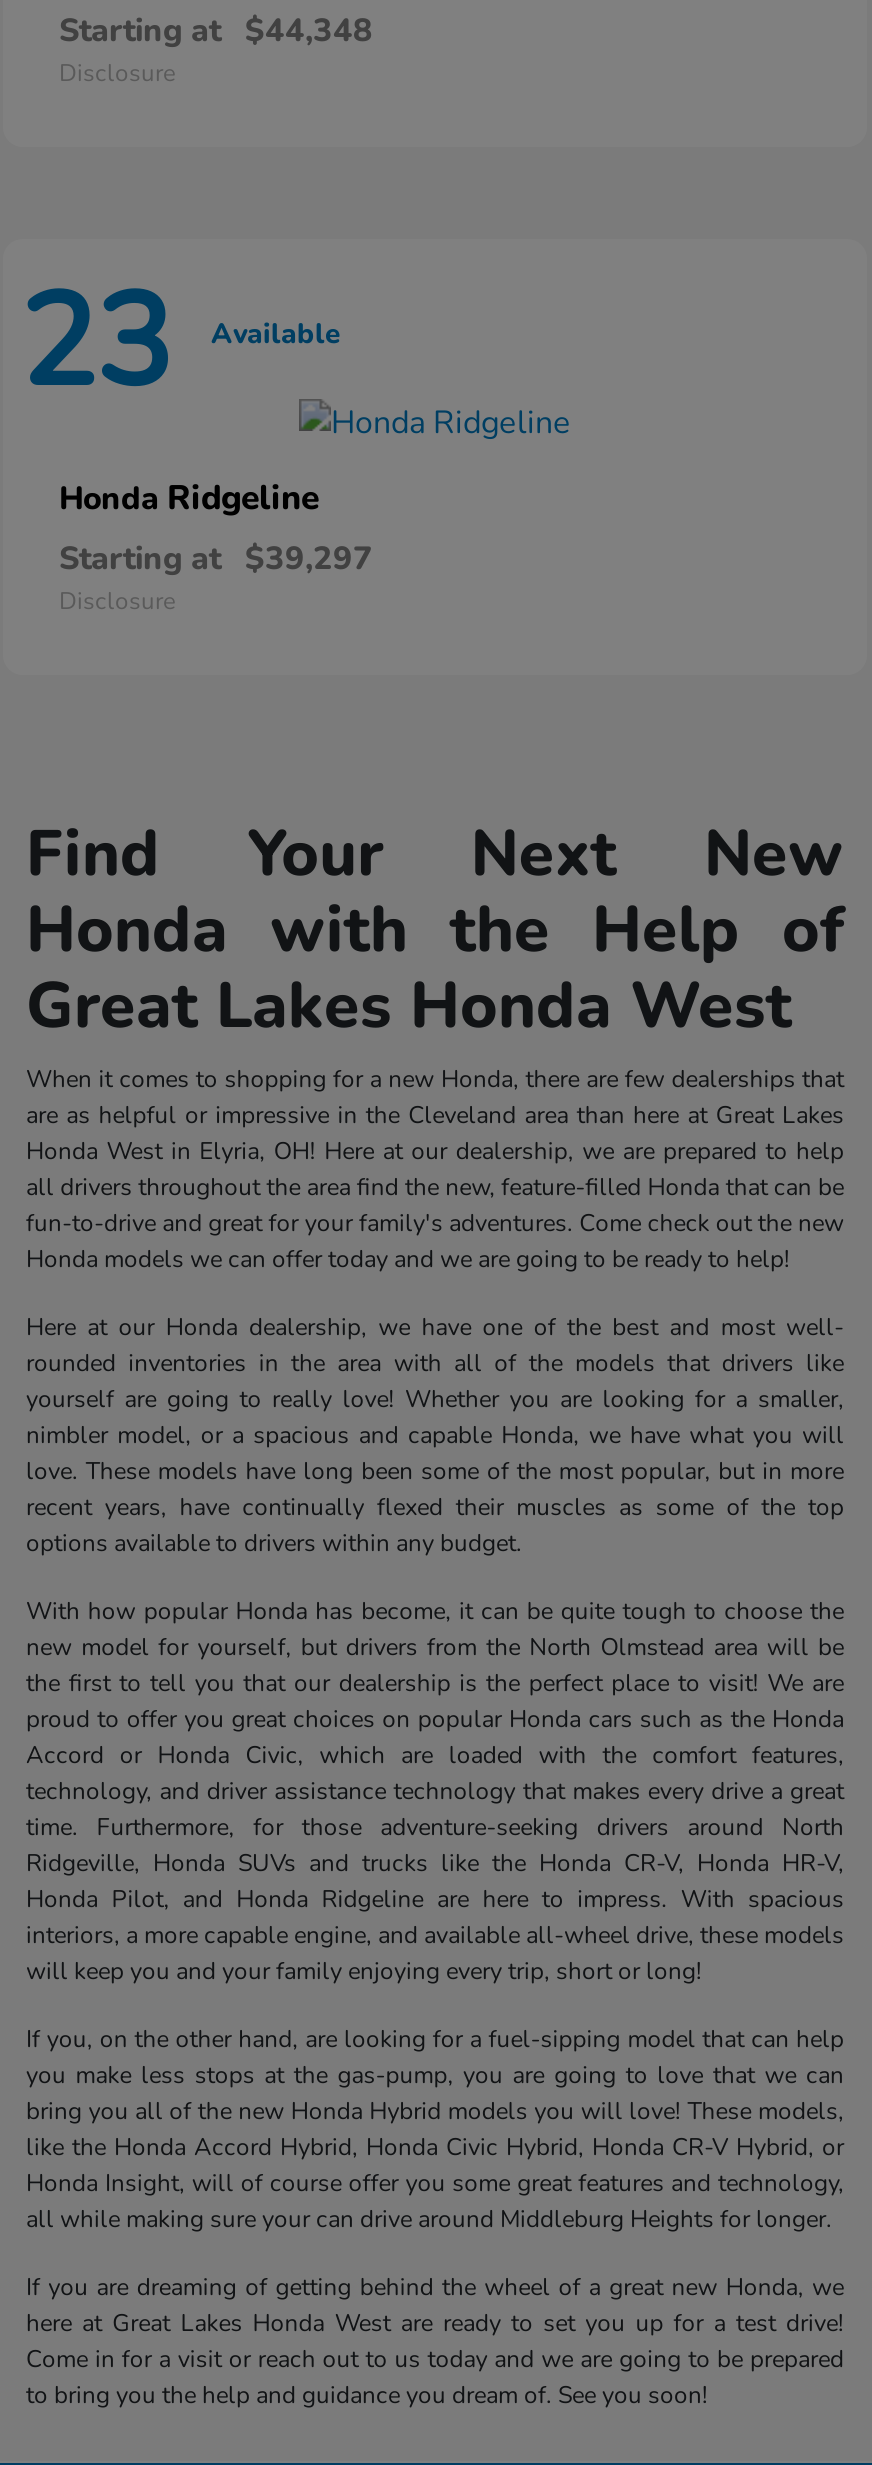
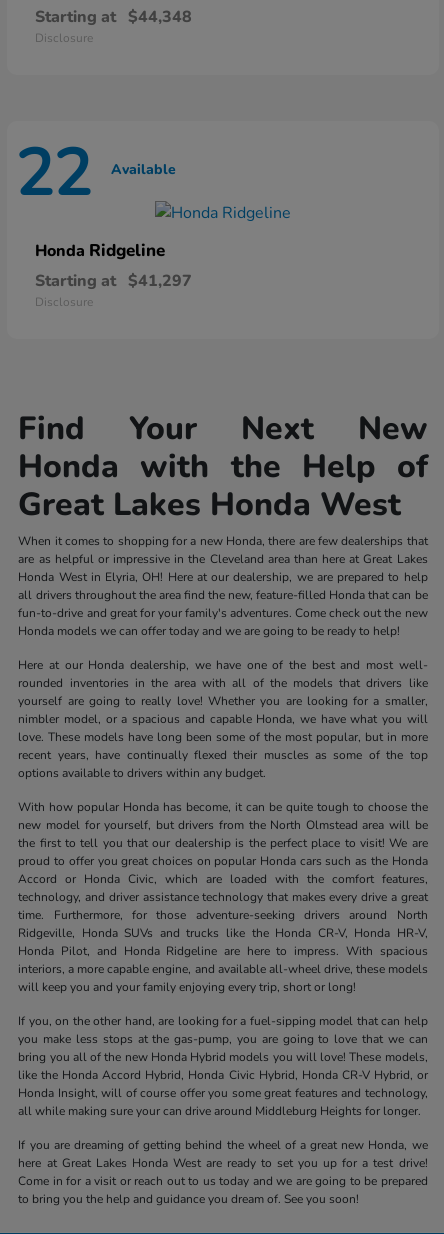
[19,256,341,432] 23 Available -> [15,130,176,218] 22 Available
[59,537,373,581] Starting at $39,297 -> [35,270,192,292] Starting at $41,297

